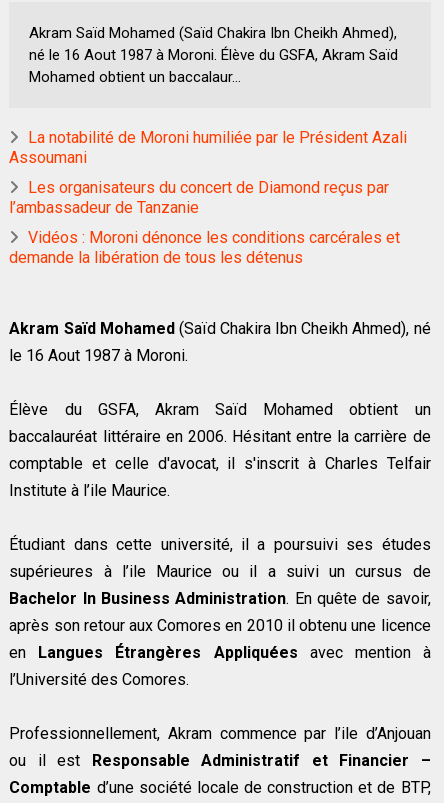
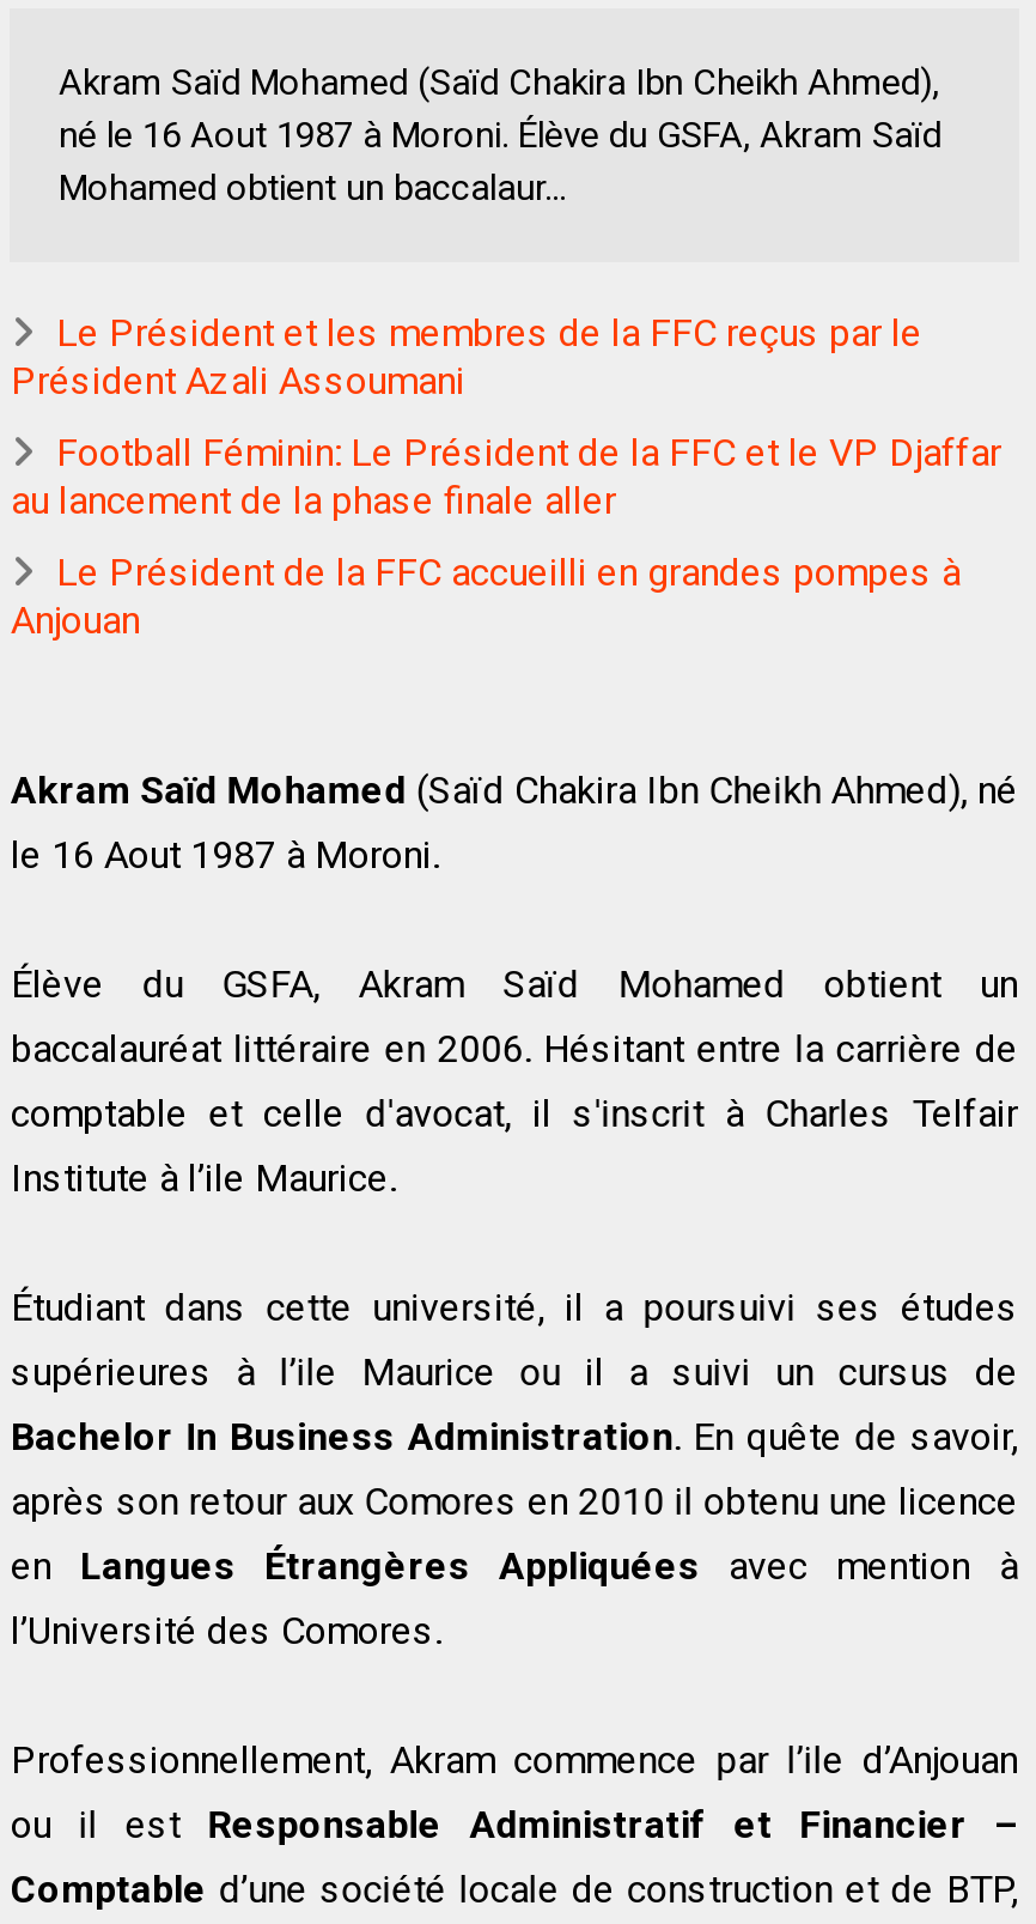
[9,128,407,167] La notabilité de Moroni humiliée par le Président Azali | Assoumani -> [11,311,922,404] Le Président et les membres de la FFC reçus par le | Président Azali Assoumani
[9,178,389,217] Les organisateurs du concert de Diamond reçus par | l’ambassadeur de Tanzanie -> [11,430,1001,524] Football Féminin: Le Président de la FFC et le VP Djaffar | au lancement de la phase finale aller
[9,228,400,267] Vidéos : Moroni dénonce les conditions carcérales et | demande la libération de tous les détenus -> [11,550,960,643] Le Président de la FFC accueilli en grandes pompes à | Anjouan

